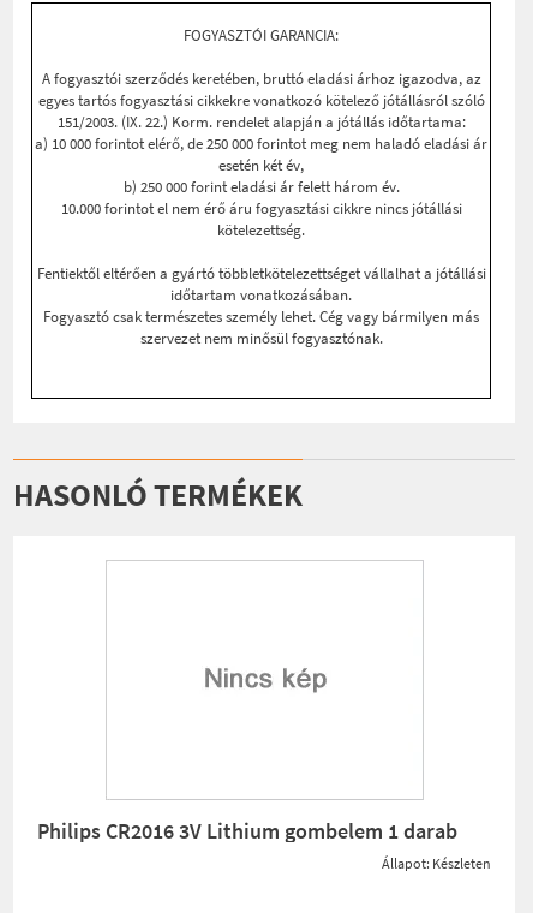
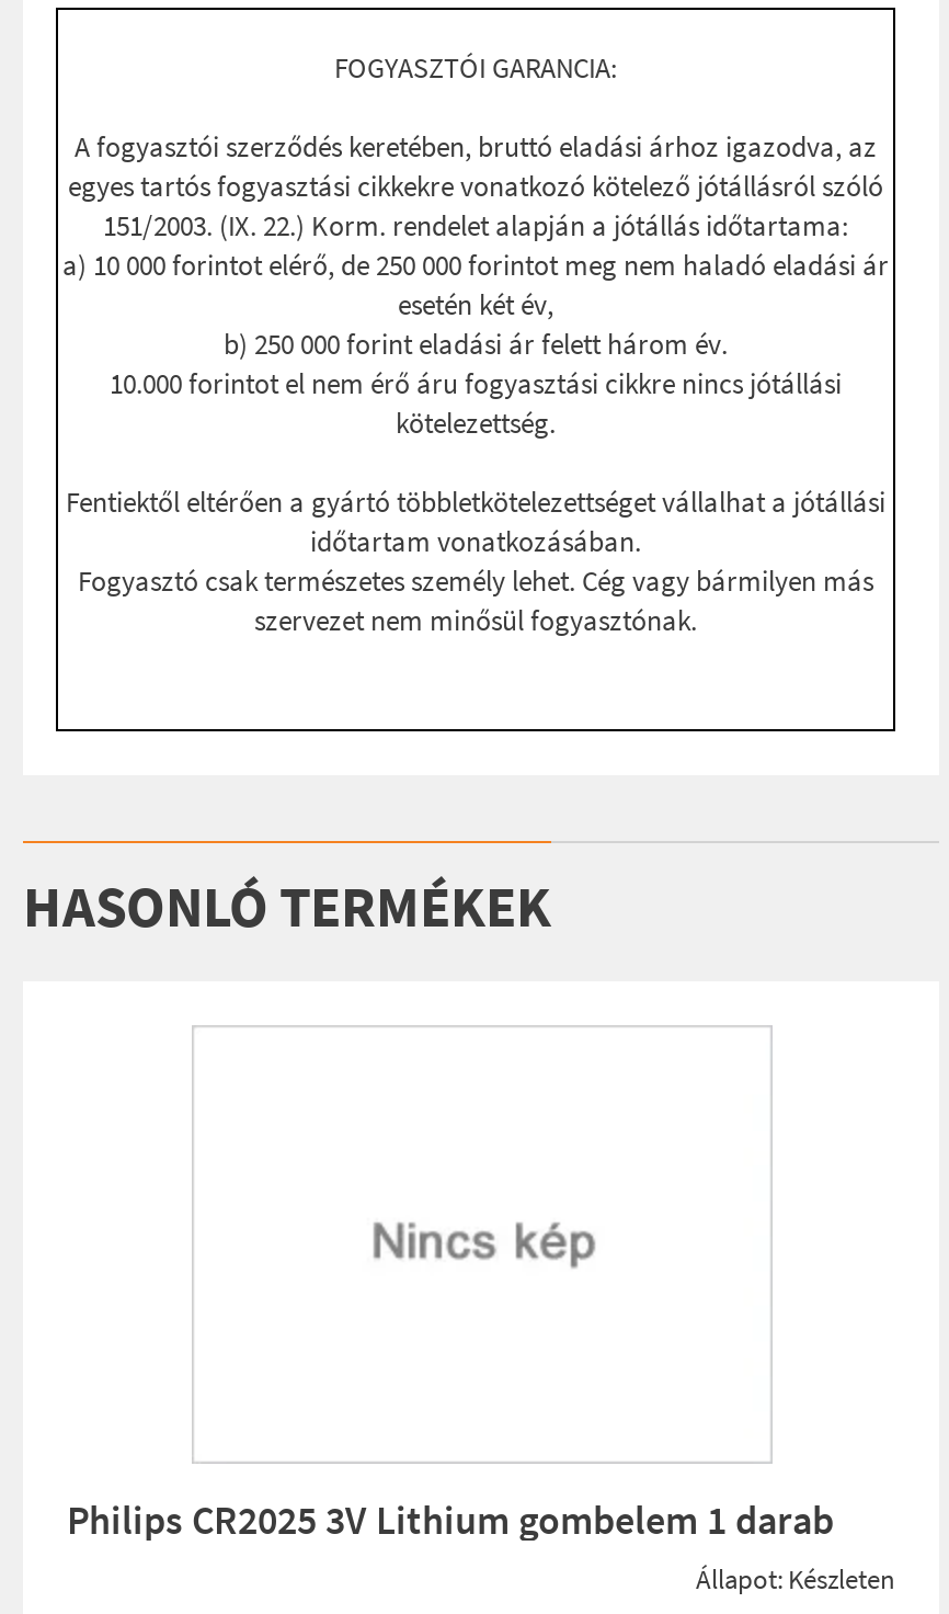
[37,817,457,845] Philips CR2016 3V Lithium gombelem 1 darab -> [67,1494,834,1545] Philips CR2025 3V Lithium gombelem 1 darab

